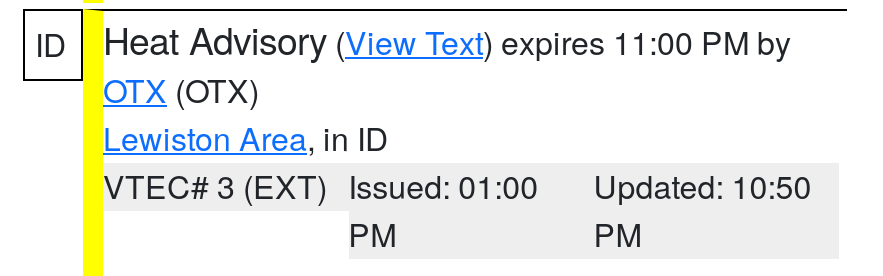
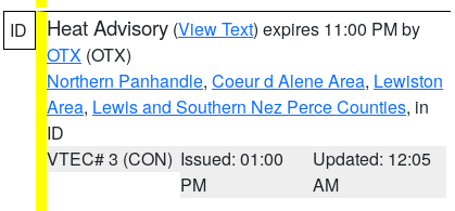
[103,115,538,209] Lewiston Area, in ID | VTEC# 3 (EXT) Issued: 01:00 -> [47,68,443,171] Northern Panhandle, Coeur d Alene Area, Lewiston | Area, Lewis and Southern Nez Perce Counties, in | ID | VTEC# 3 (CON) Issued: 01:00
[593,163,811,257] Updated: 10:50 | PM -> [313,146,431,197] Updated: 12:05 | AM

